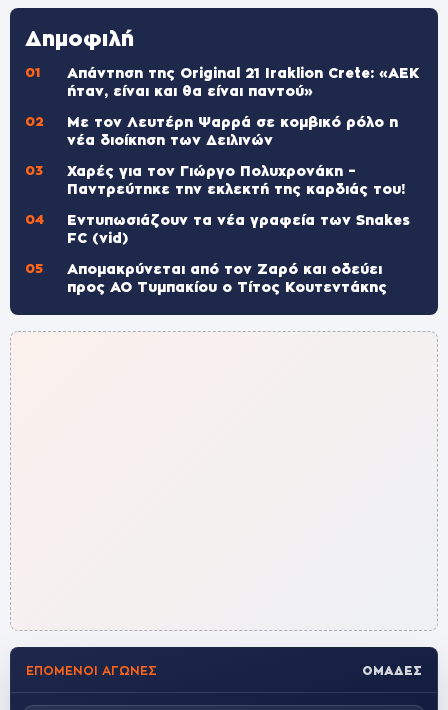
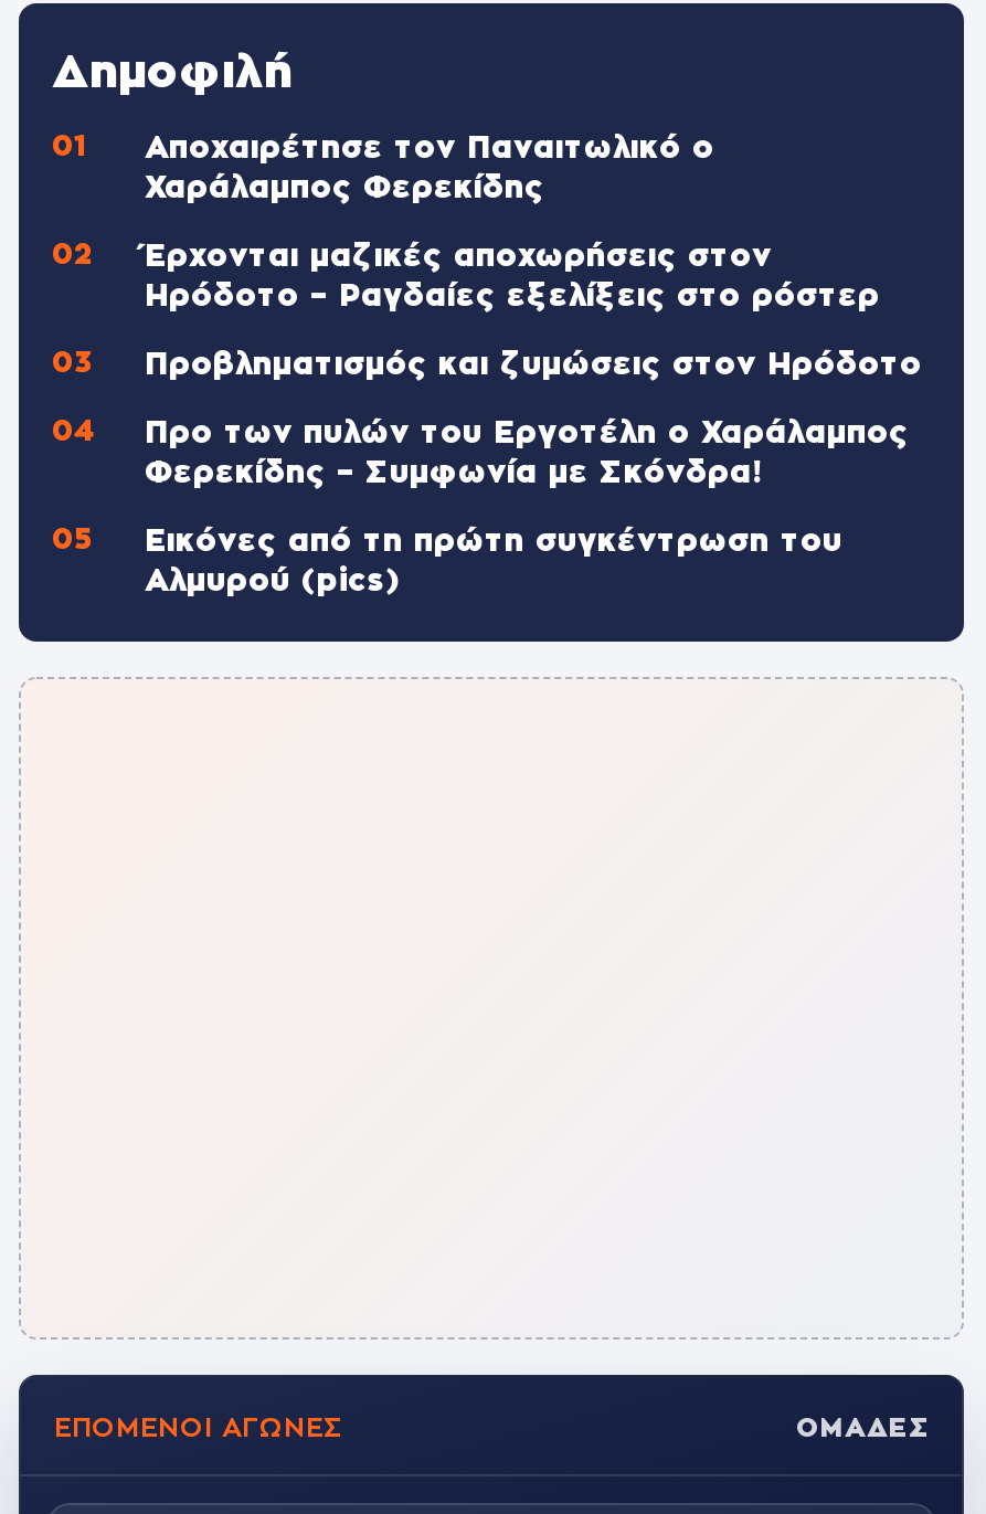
[67,65,419,98] Απάντηση της Original 21 Iraklion Crete: «ΑΕΚ | ήταν, είναι και θα είναι παντού» -> [145,129,714,202] Αποχαιρέτησε τον Παναιτωλικό ο | Χαράλαμπος Φερεκίδης
[67,114,398,147] Με τον Λευτέρη Ψαρρά σε κομβικό ρόλο η | νέα διοίκηση των Δειλινών -> [145,237,880,310] Έρχονται μαζικές αποχωρήσεις στον | Ηρόδοτο – Ραγδαίες εξελίξεις στο ρόστερ
[67,163,406,196] Χαρές για τον Γιώργο Πολυχρονάκη – | Παντρεύτηκε την εκλεκτή της καρδιάς του! -> [145,346,922,379] Προβληματισμός και ζυμώσεις στον Ηρόδοτο
[67,212,410,245] Εντυπωσιάζουν τα νέα γραφεία των Snakes | FC (vid) -> [145,414,909,487] Προ των πυλών του Εργοτέλη ο Χαράλαμπος | Φερεκίδης – Συμφωνία με Σκόνδρα!
[67,261,387,294] Απομακρύνεται από τον Ζαρό και οδεύει | προς ΑΟ Τυμπακίου ο Τίτος Κουτεντάκης -> [145,522,842,595] Εικόνες από τη πρώτη συγκέντρωση του | Αλμυρού (pics)

